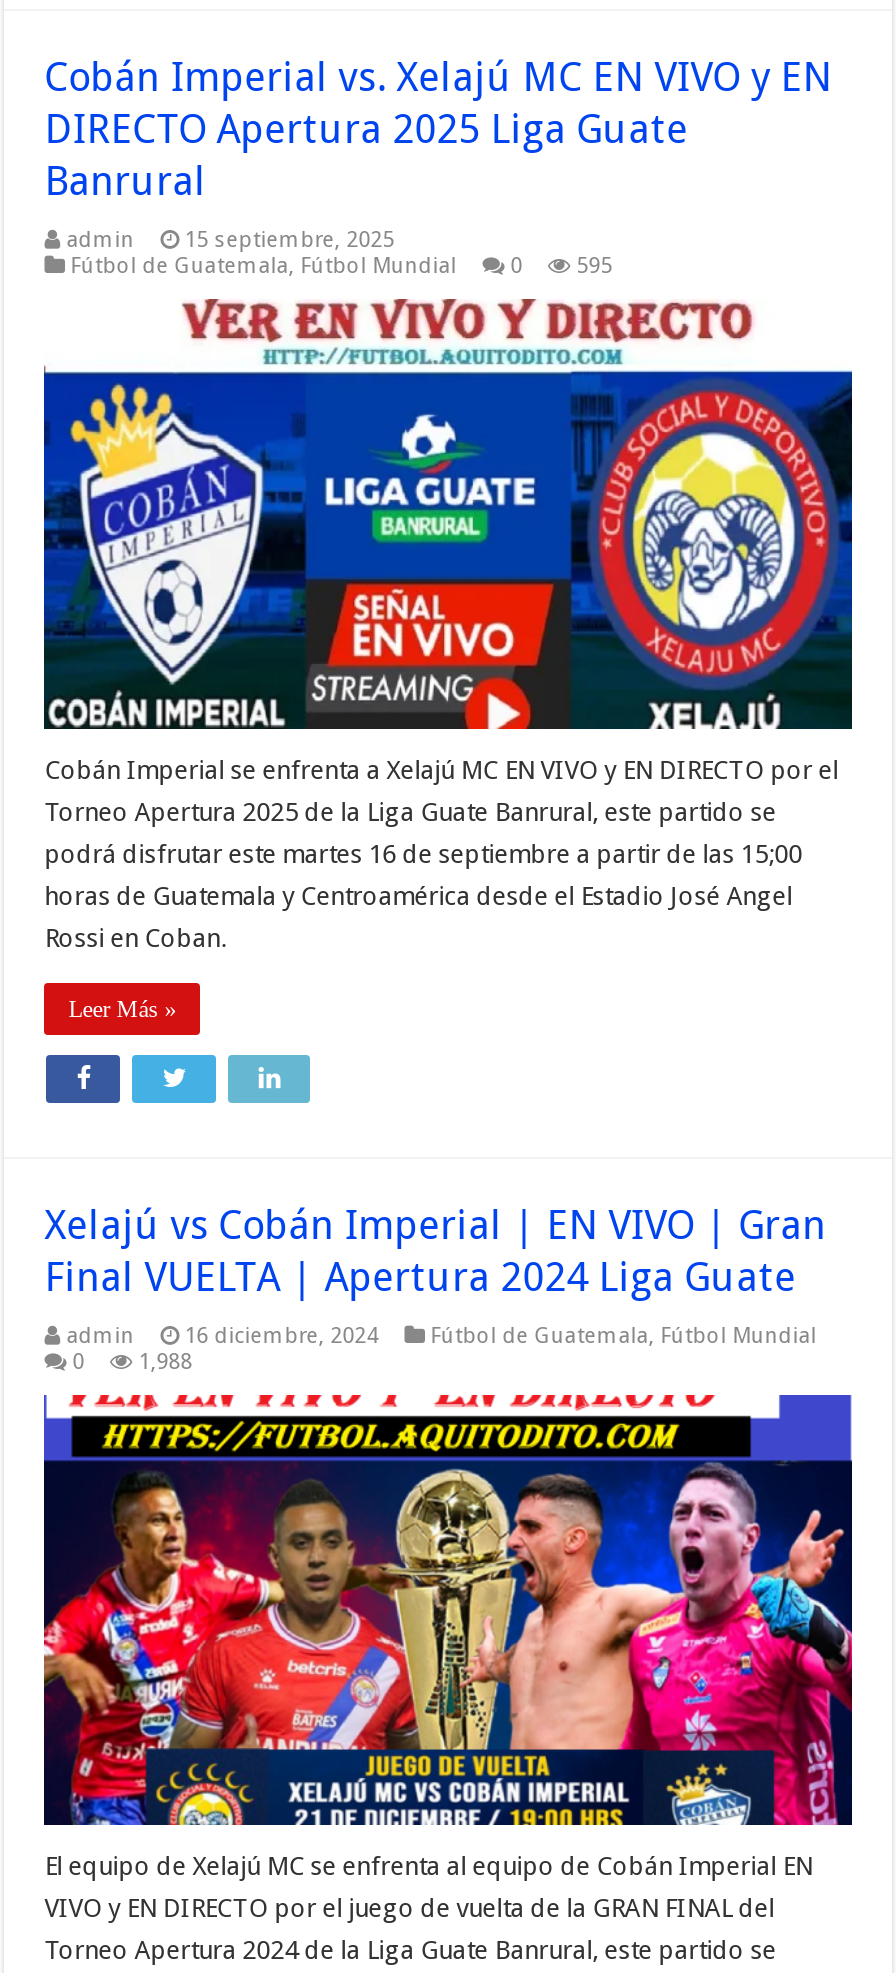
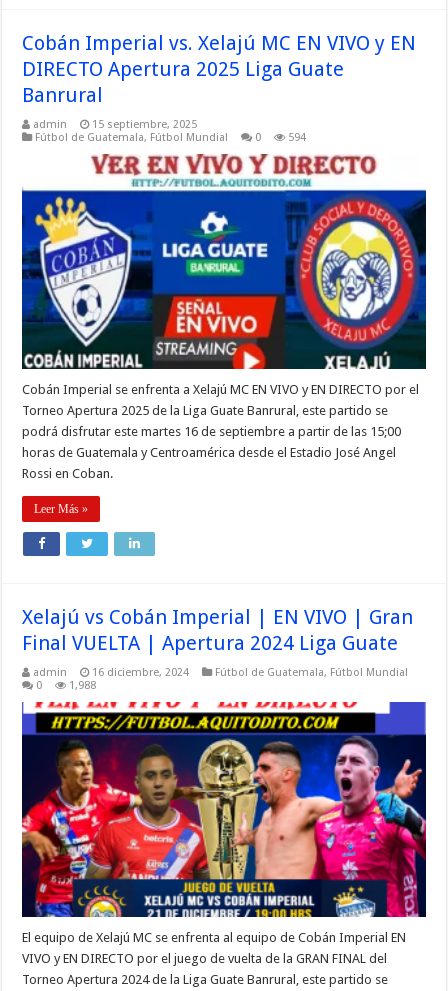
[576,254,612,280] 595 -> [288,131,306,144] 594

